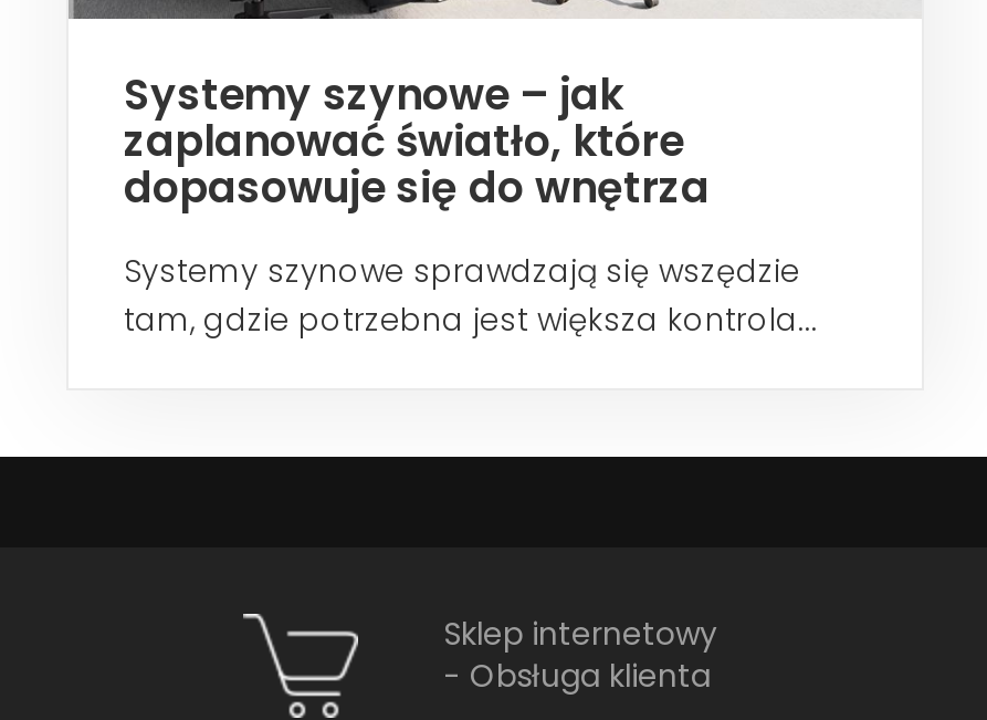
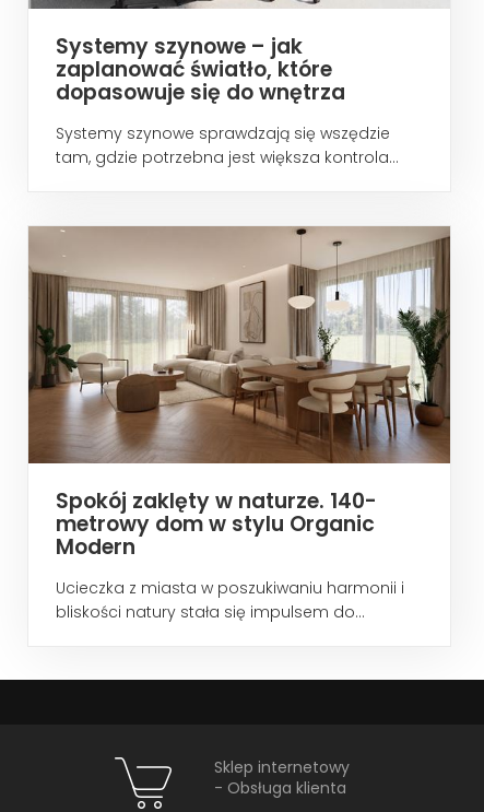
none -> [28,226,451,623] [image] | Spokój zaklęty w naturze. 140- | metrowy dom w stylu Organic | Modern | Ucieczka z miasta w poszukiwaniu harmonii i | bliskości natury stała się impulsem do...

